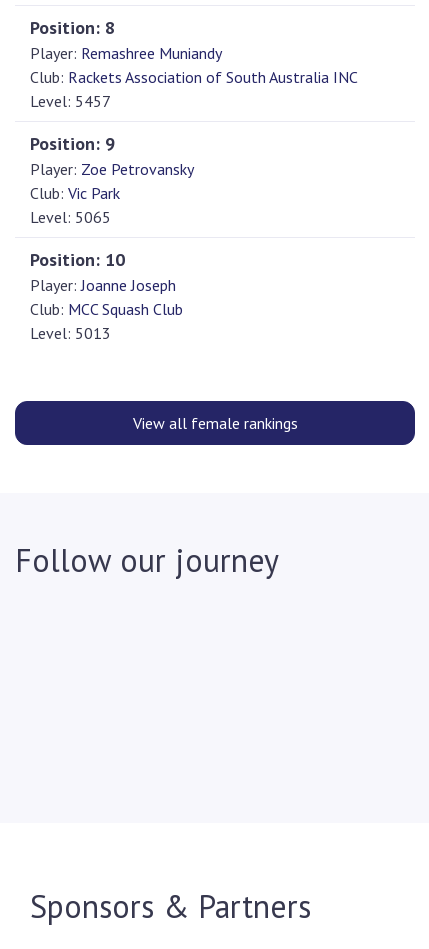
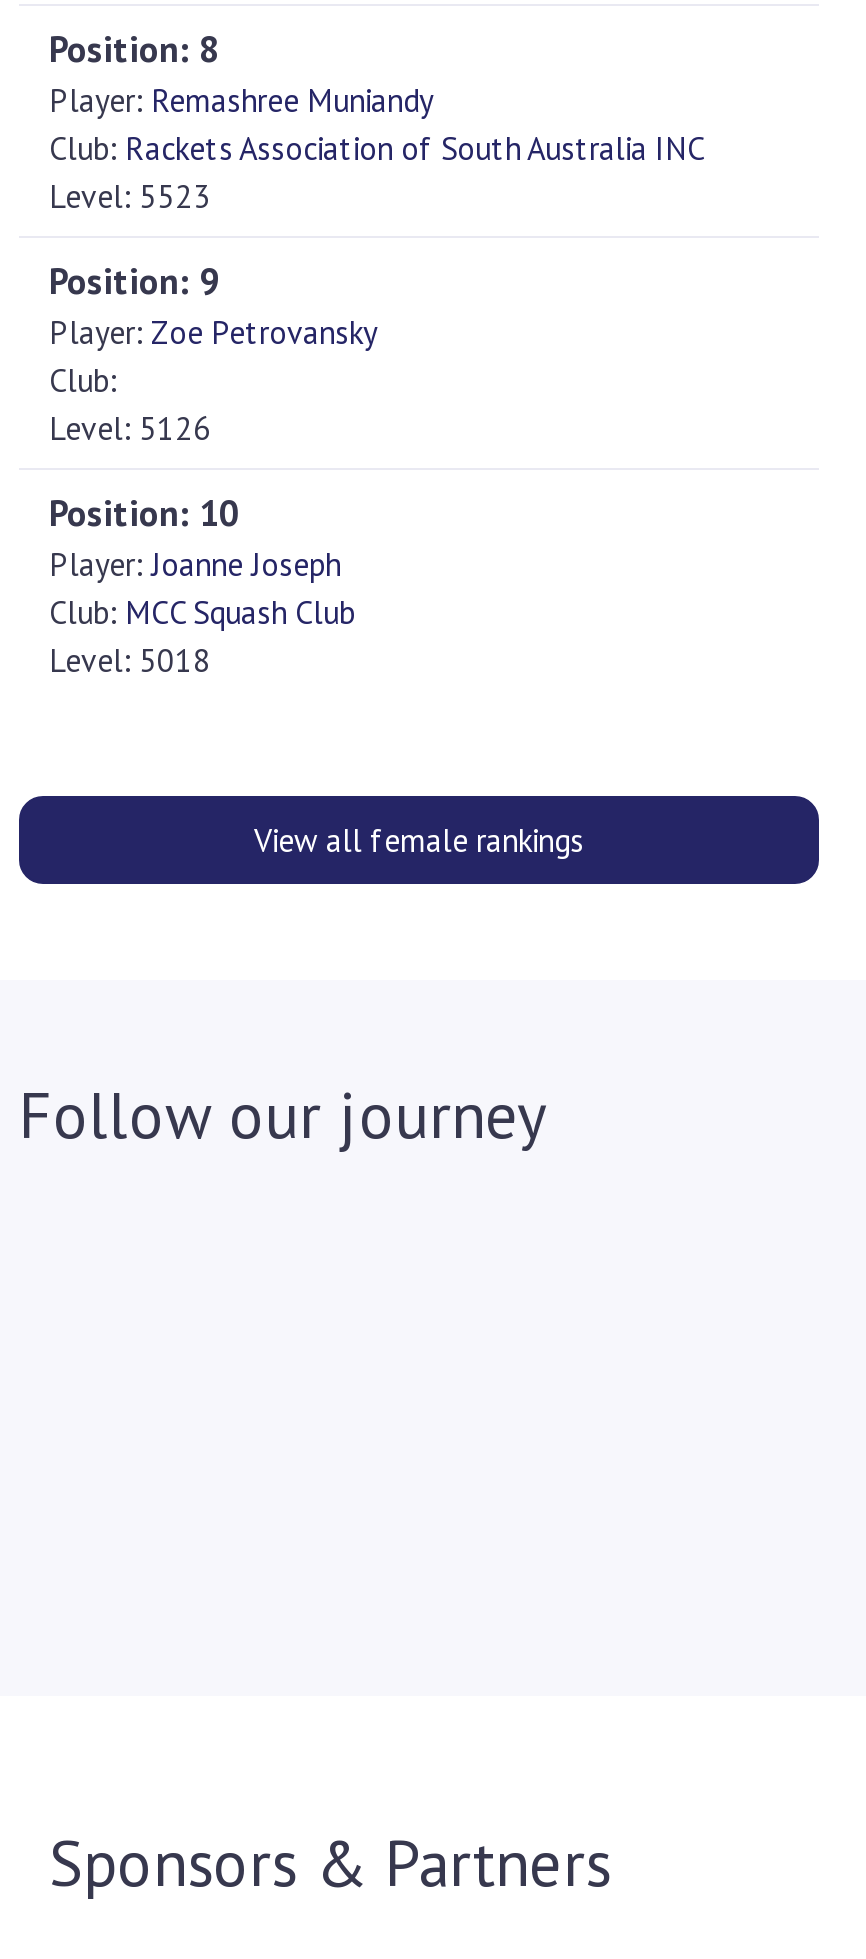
[30,91,111,111] Level: 5457 -> [49,176,211,216] Level: 5523
[30,183,120,227] Club: Vic Park | Level: 5065 -> [49,360,211,448] Club: | Level: 5126
[30,323,111,343] Level: 5013 -> [49,640,211,680] Level: 5018

